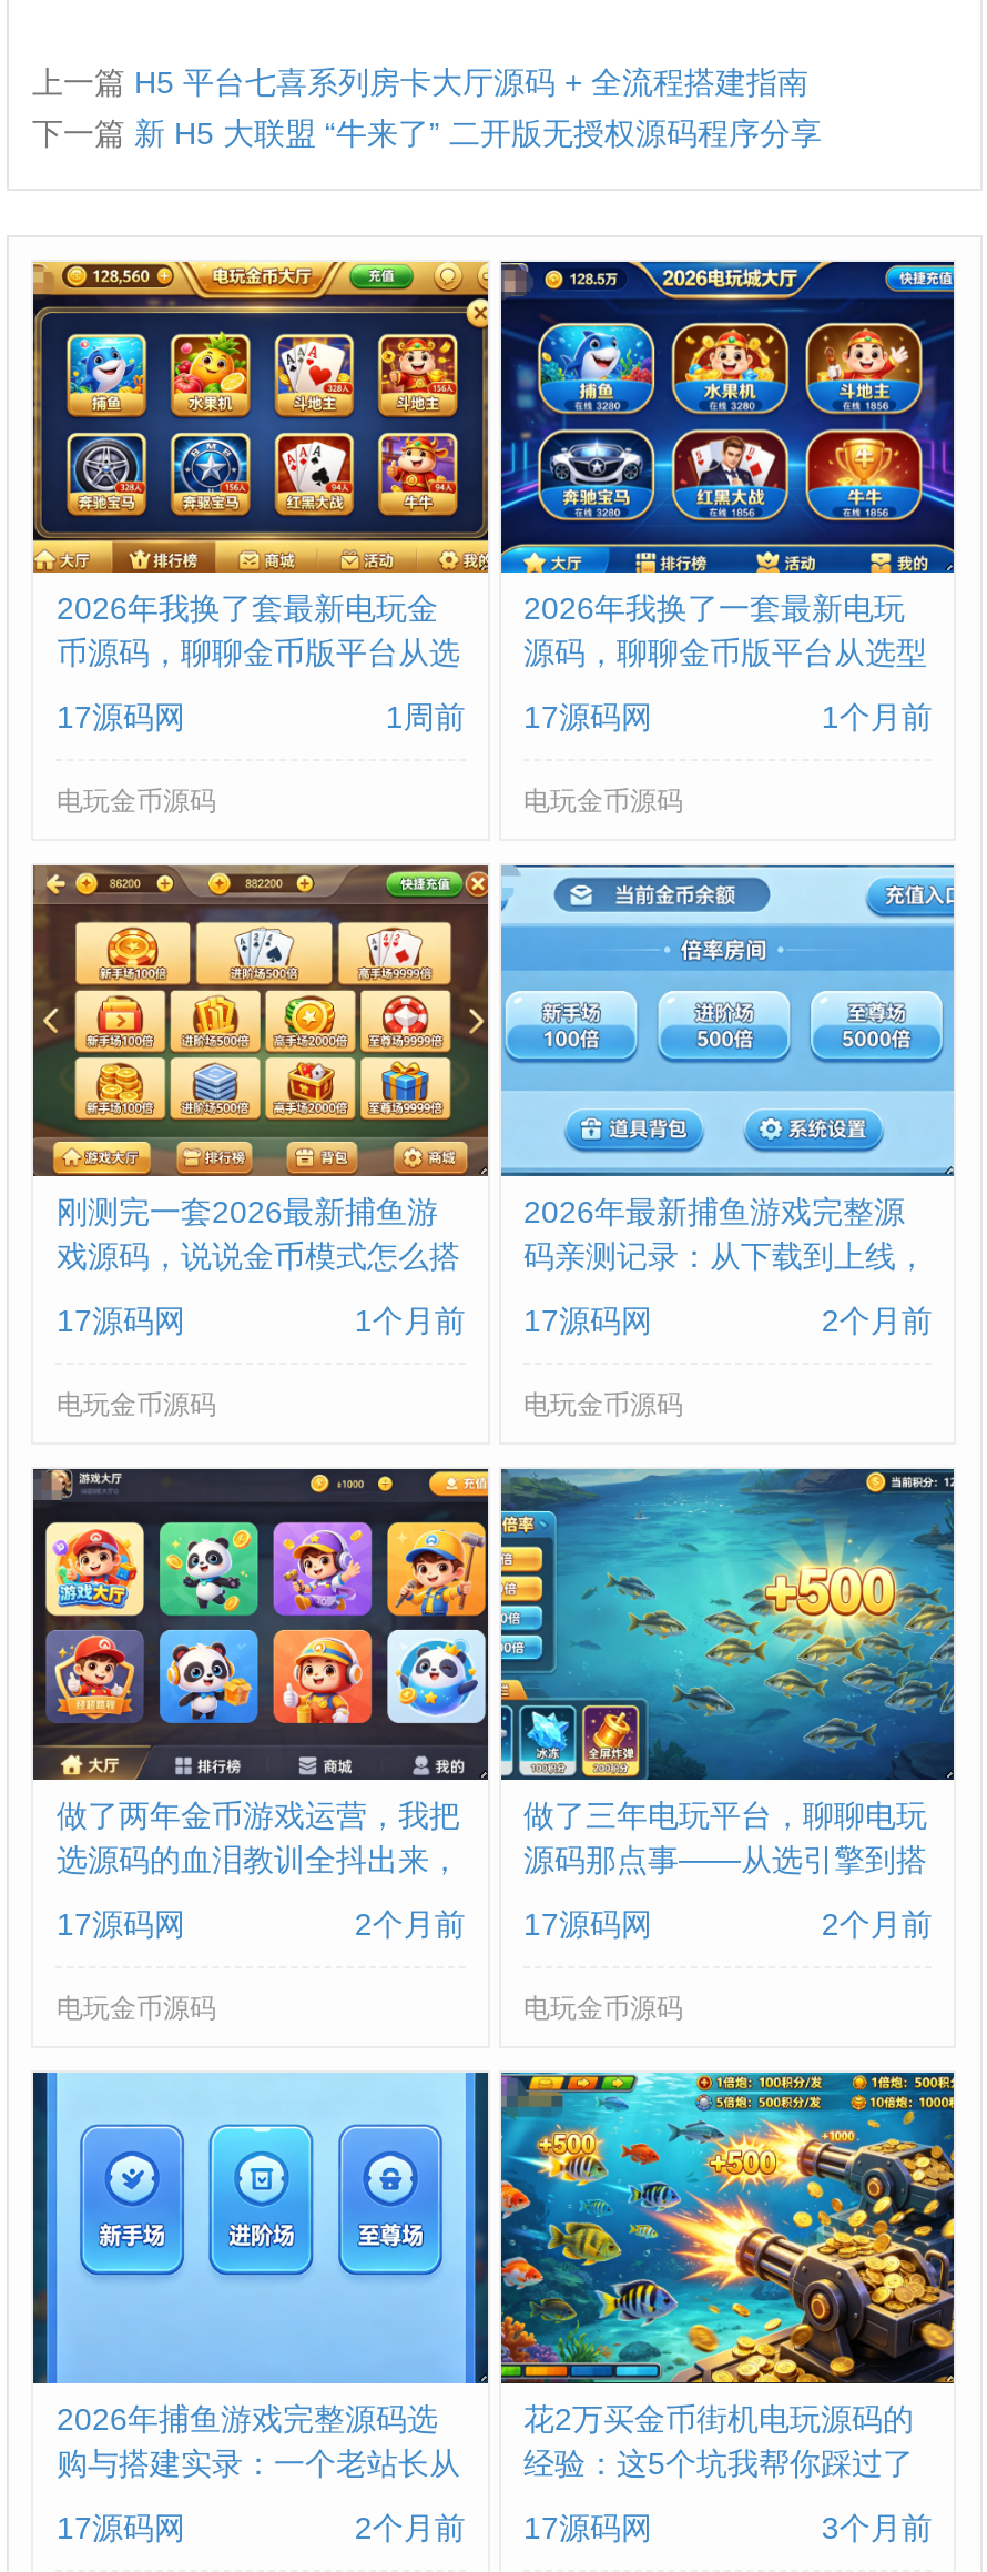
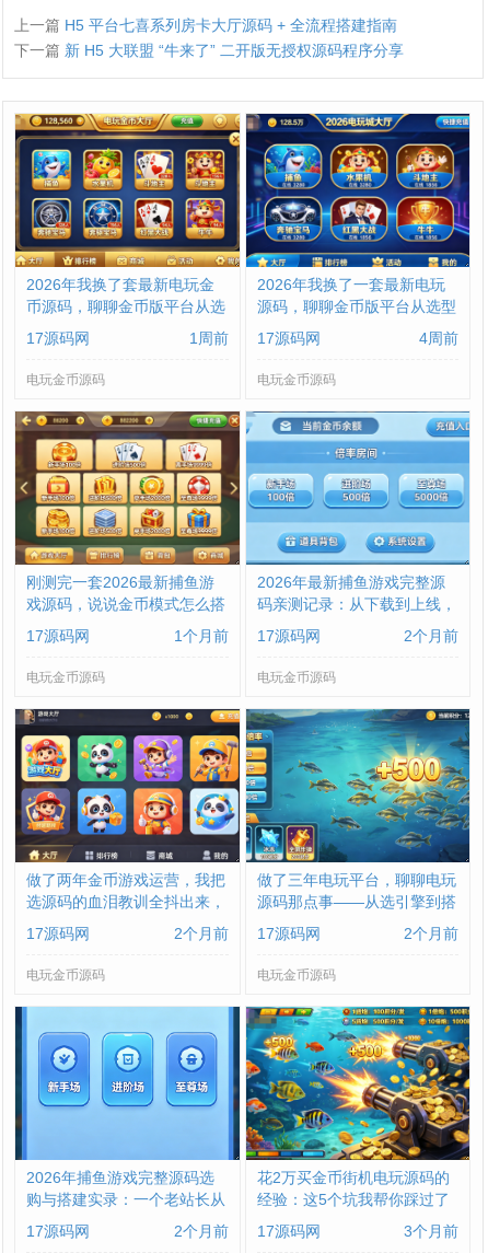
[822,699,932,735] 1个月前 -> [420,329,459,347] 4周前

